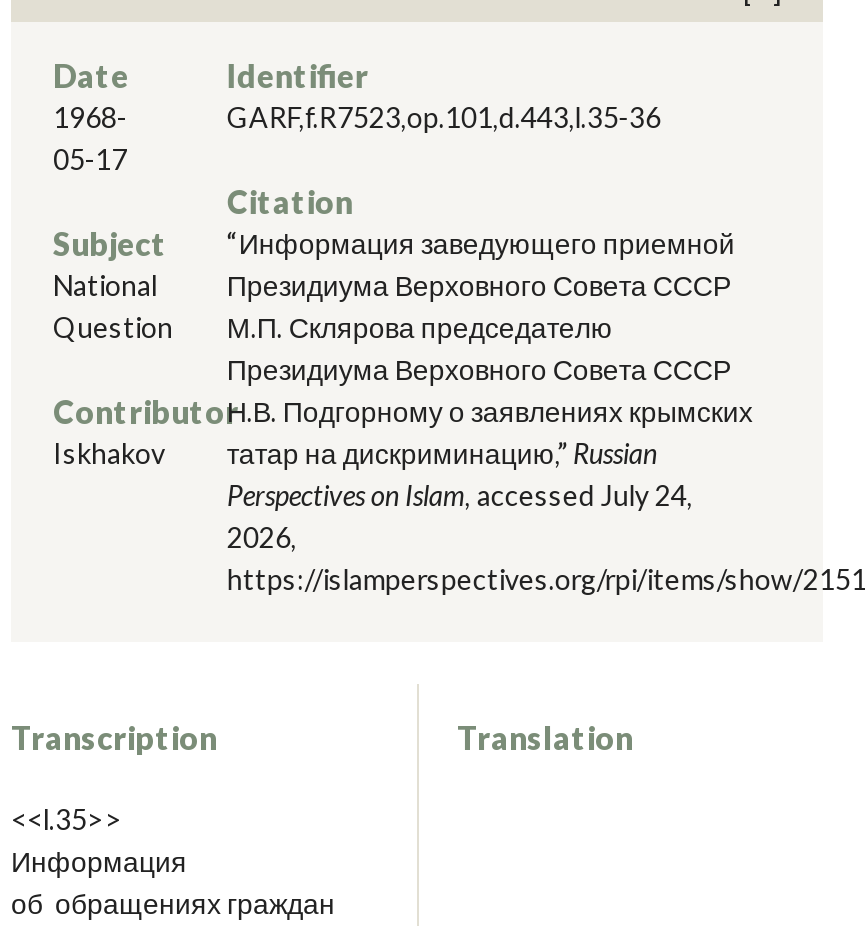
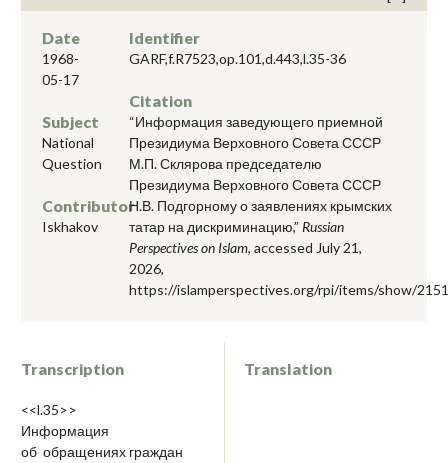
[227,478,693,512] Perspectives on Islam, accessed July 24, -> [129,239,362,256] Perspectives on Islam, accessed July 21,

